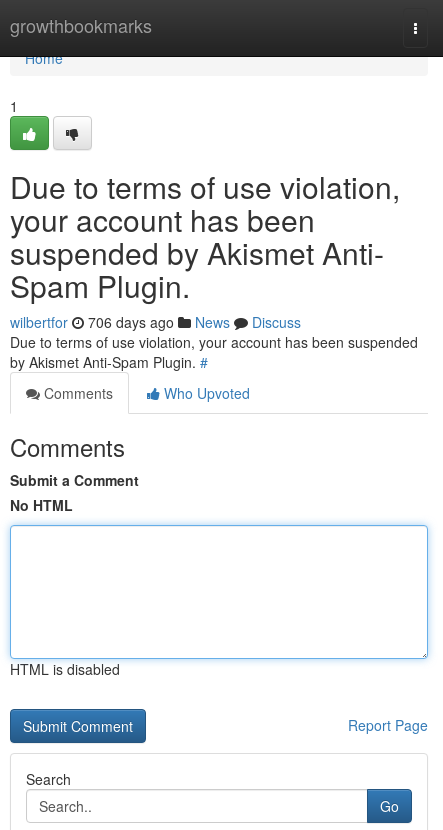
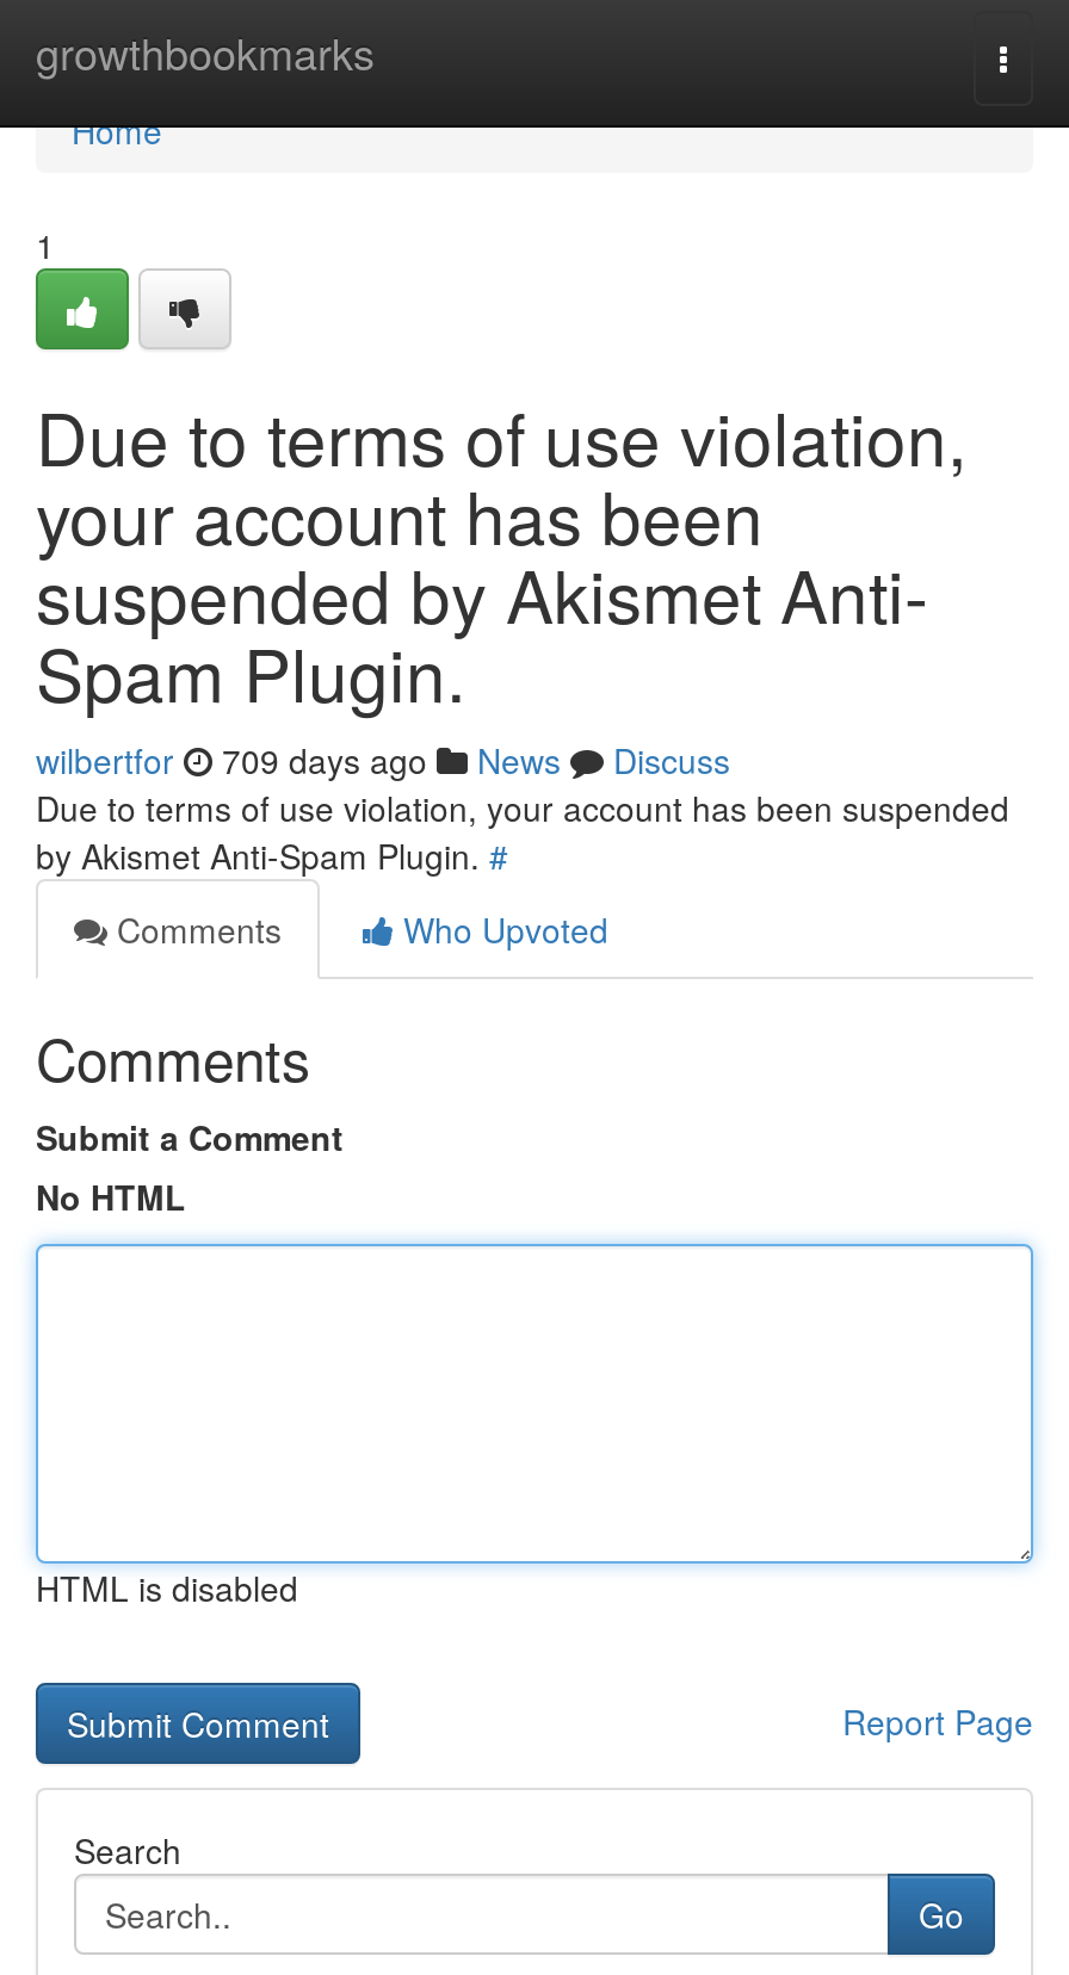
[10,312,301,332] wilbertfor 706 days ago News Discuss -> [36,736,730,784] wilbertfor 709 days ago News Discuss

